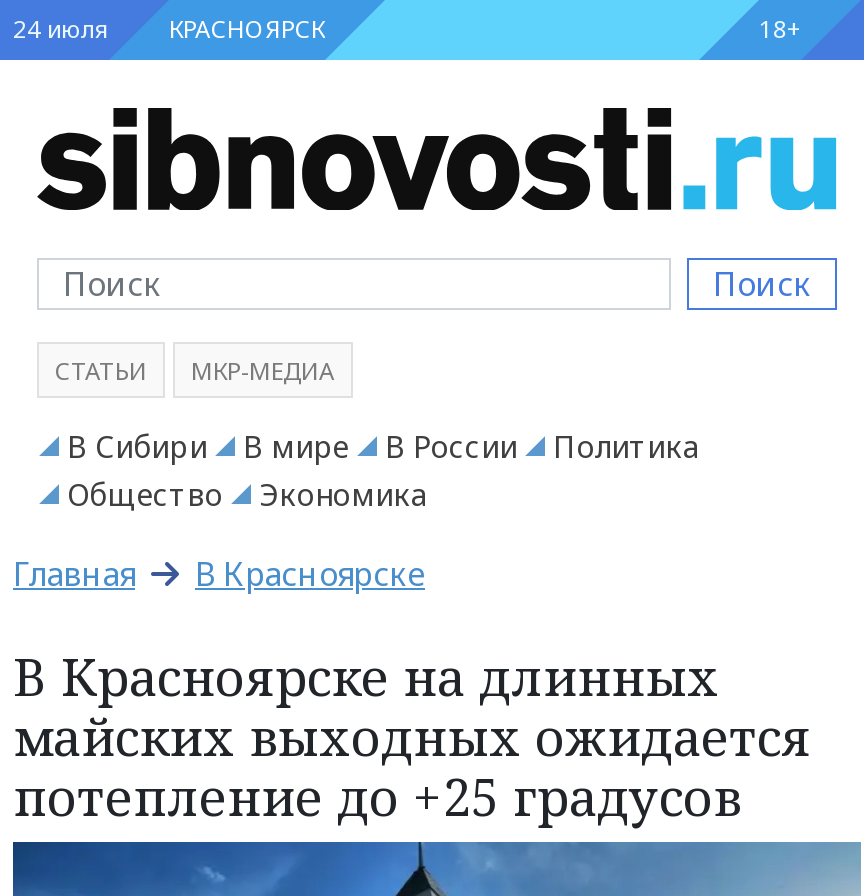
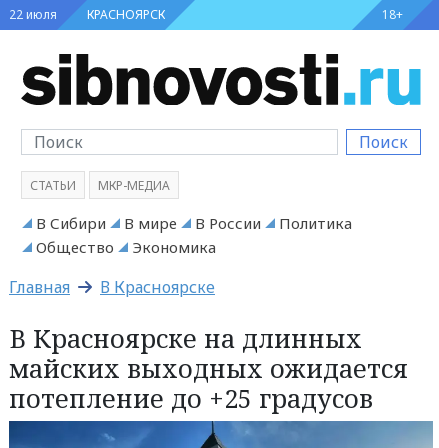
[13,12,325,46] 24 июля КРАСНОЯРСК -> [9,6,165,23] 22 июля КРАСНОЯРСК

